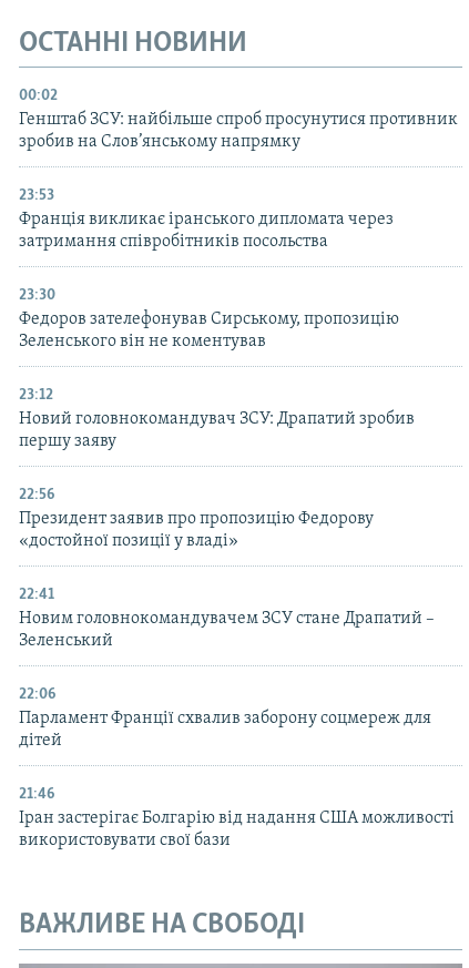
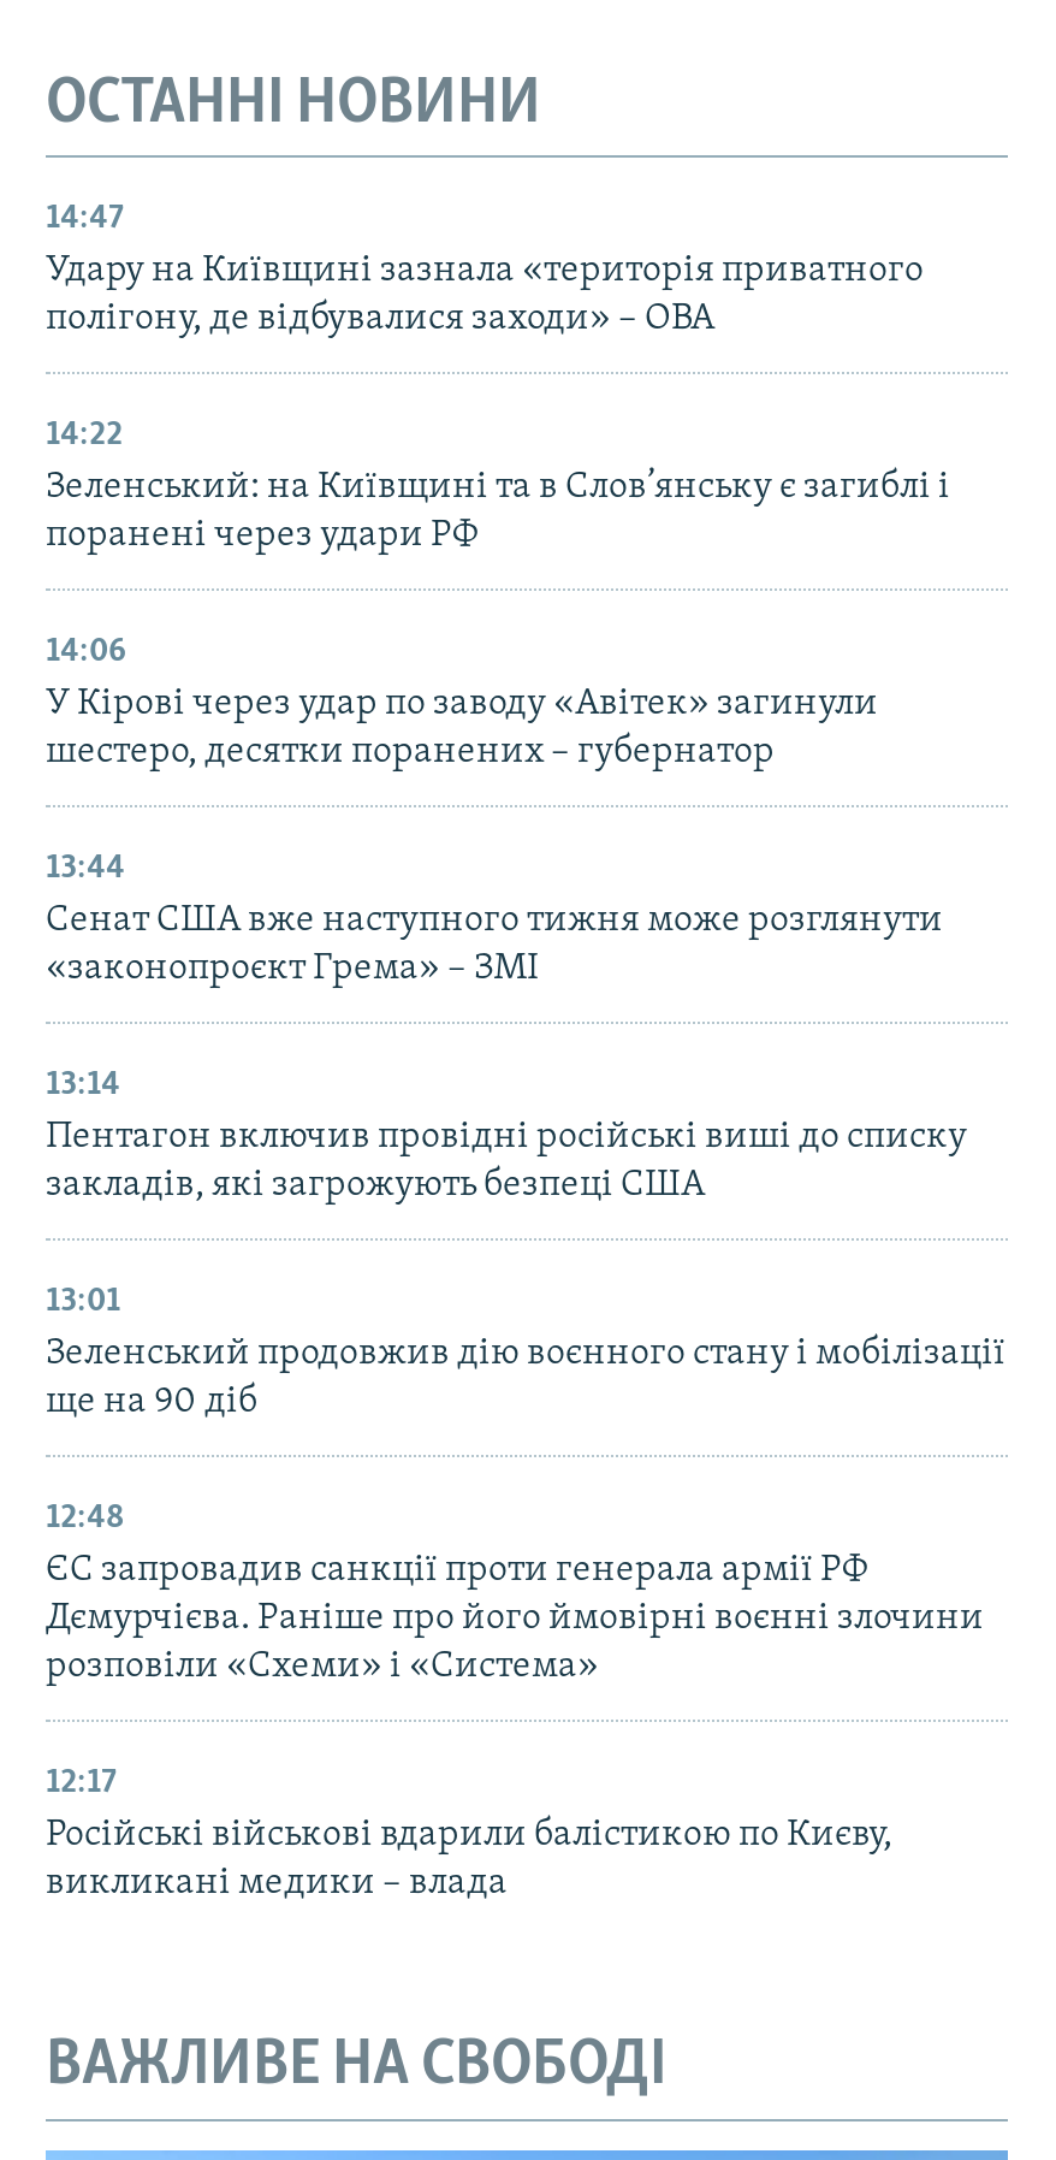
[19,88,458,151] 00:02 | Генштаб ЗСУ: найбільше cпроб просунутися противник | зробив на Слов’янському напрямку -> [46,202,924,339] 14:47 | Удару на Київщині зазнала «територія приватного | полігону, де відбувалися заходи» – ОВА
[19,188,394,251] 23:53 | Франція викликає іранського дипломата через | затримання співробітників посольства -> [46,419,950,556] 14:22 | Зеленський: на Київщині та в Слов’янську є загиблі і | поранені через удари РФ
[19,288,399,351] 23:30 | Федоров зателефонував Сирському, пропозицію | Зеленського він не коментував -> [46,635,878,772] 14:06 | У Кірові через удар по заводу «Авітек» загинули | шестеро, десятки поранених – губернатор
[19,387,415,451] 23:12 | Новий головнокомандувач ЗСУ: Драпатий зробив | першу заяву -> [46,852,943,989] 13:44 | Сенат CША вже наступного тижня може розглянути | «законопроєкт Грема» – ЗМІ
[19,487,374,550] 22:56 | Президент заявив про пропозицію Федорову | «достойної позиції у владі» -> [46,1068,967,1206] 13:14 | Пентагон включив провідні російські виші до списку | закладів, які загрожують безпеці США
[19,587,435,650] 22:41 | Новим головнокомандувачем ЗСУ стане Драпатий – | Зеленський -> [46,1285,1005,1422] 13:01 | Зеленський продовжив дію воєнного стану і мобілізації | ще на 90 діб
[19,687,431,750] 22:06 | Парламент Франції схвалив заборону соцмереж для | дітей -> [46,1502,984,1687] 12:48 | ЄС запровадив санкції проти генерала армії РФ | Дємурчієва. Раніше про його ймовірні воєнні злочини | розповіли «Схеми» і «Система»
[19,787,455,850] 21:46 | Іран застерігає Болгарію від надання США можливості | використовувати свої бази -> [46,1766,892,1903] 12:17 | Російські військові вдарили балістикою по Києву, | викликані медики – влада

